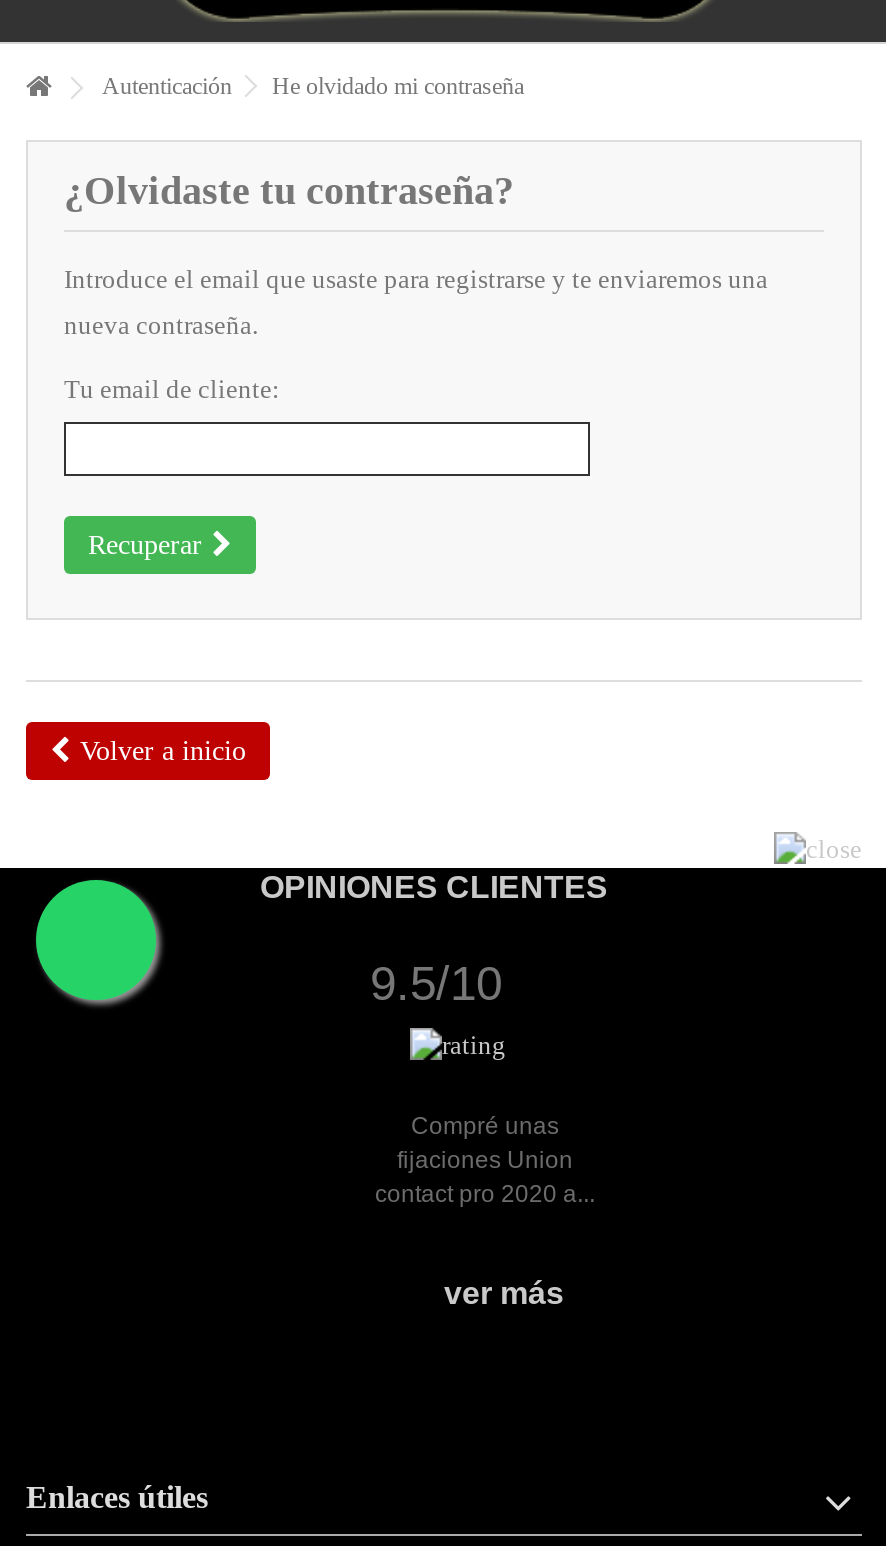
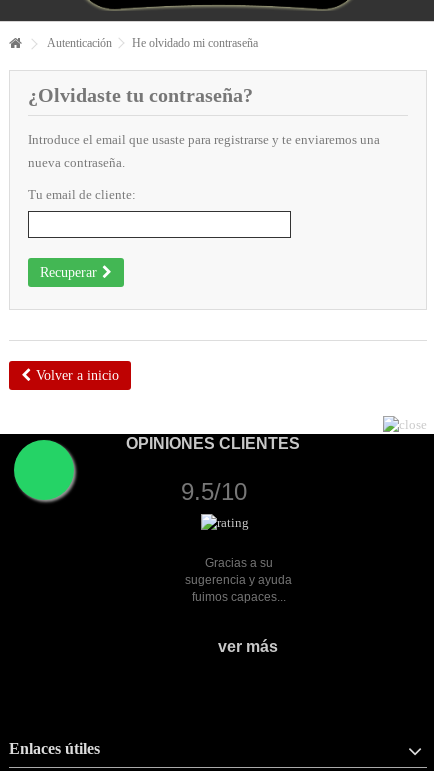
[375,1111,595,1207] Compré unas | fijaciones Union | contact pro 2020 a... -> [185,555,292,603] Gracias a su | sugerencia y ayuda | fuimos capaces...

